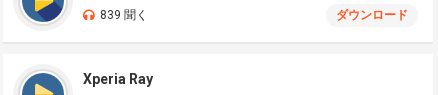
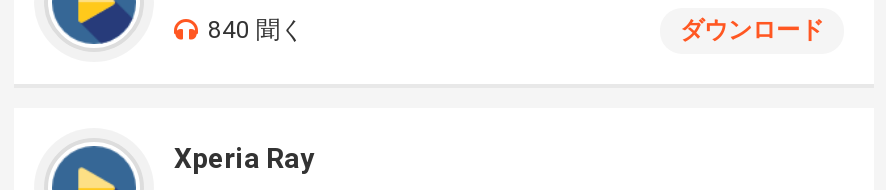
[100,8,148,22] 839 聞く -> [208,16,304,44] 840 聞く

